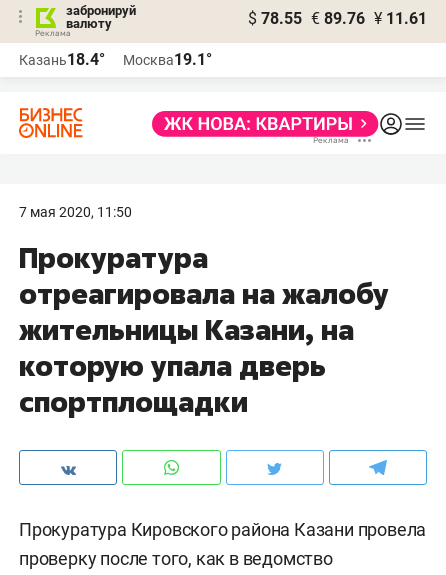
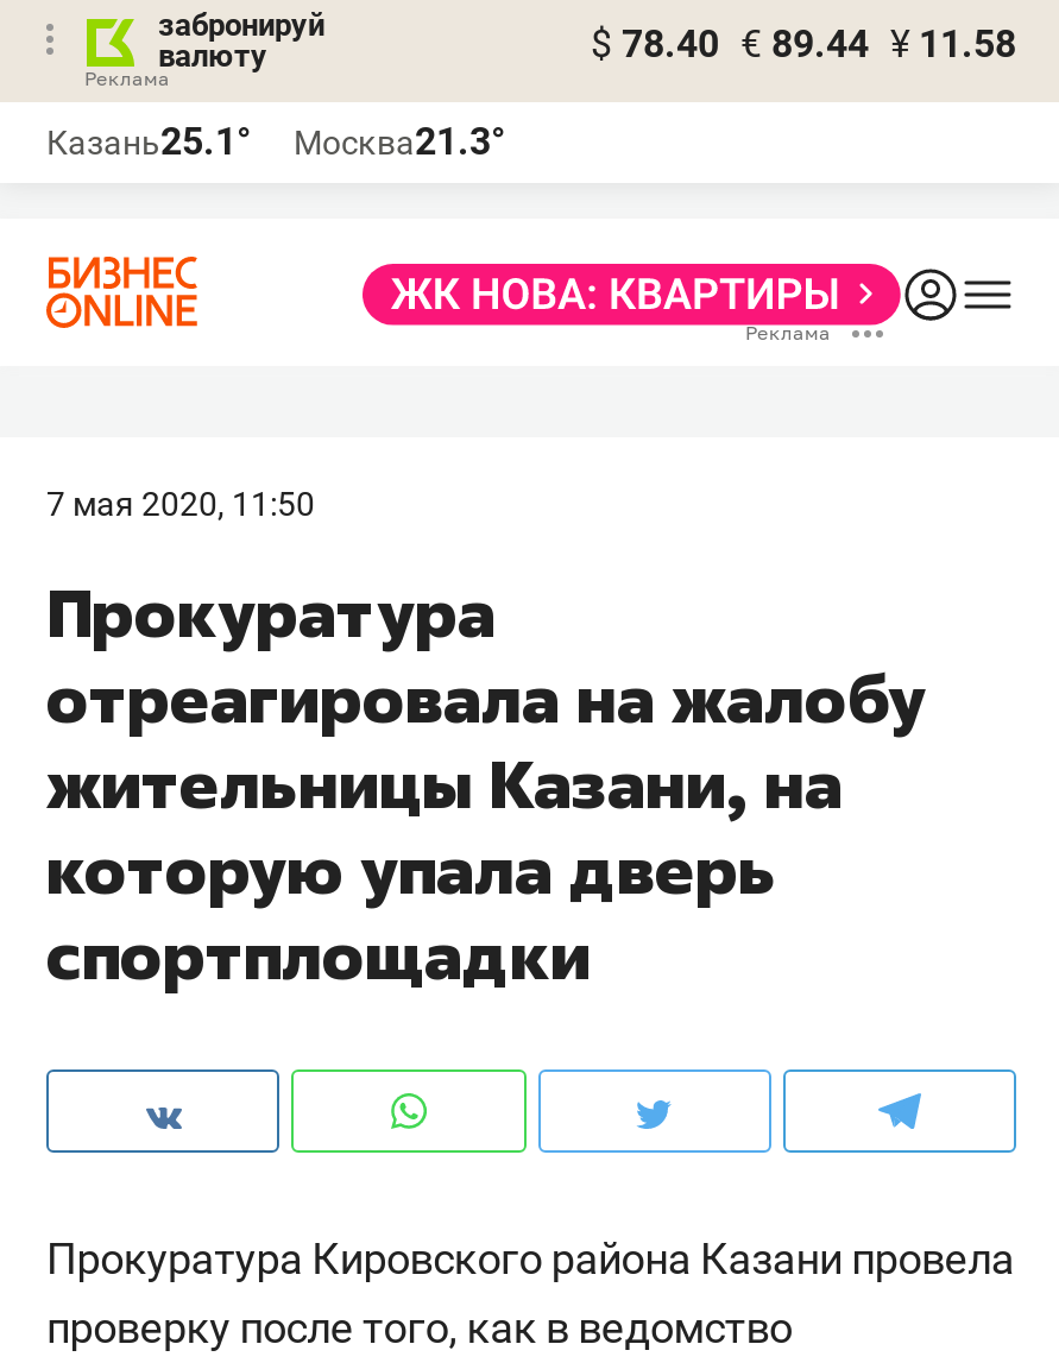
[248,9,427,28] $ 78.55 € 89.76 ¥ 11.61 -> [591,21,1016,67] $ 78.40 € 89.44 ¥ 11.58
[19,50,105,69] Казань18.4° -> [46,119,251,164] Казань25.1°
[123,50,212,69] Москва19.1° -> [294,119,505,164] Москва21.3°

